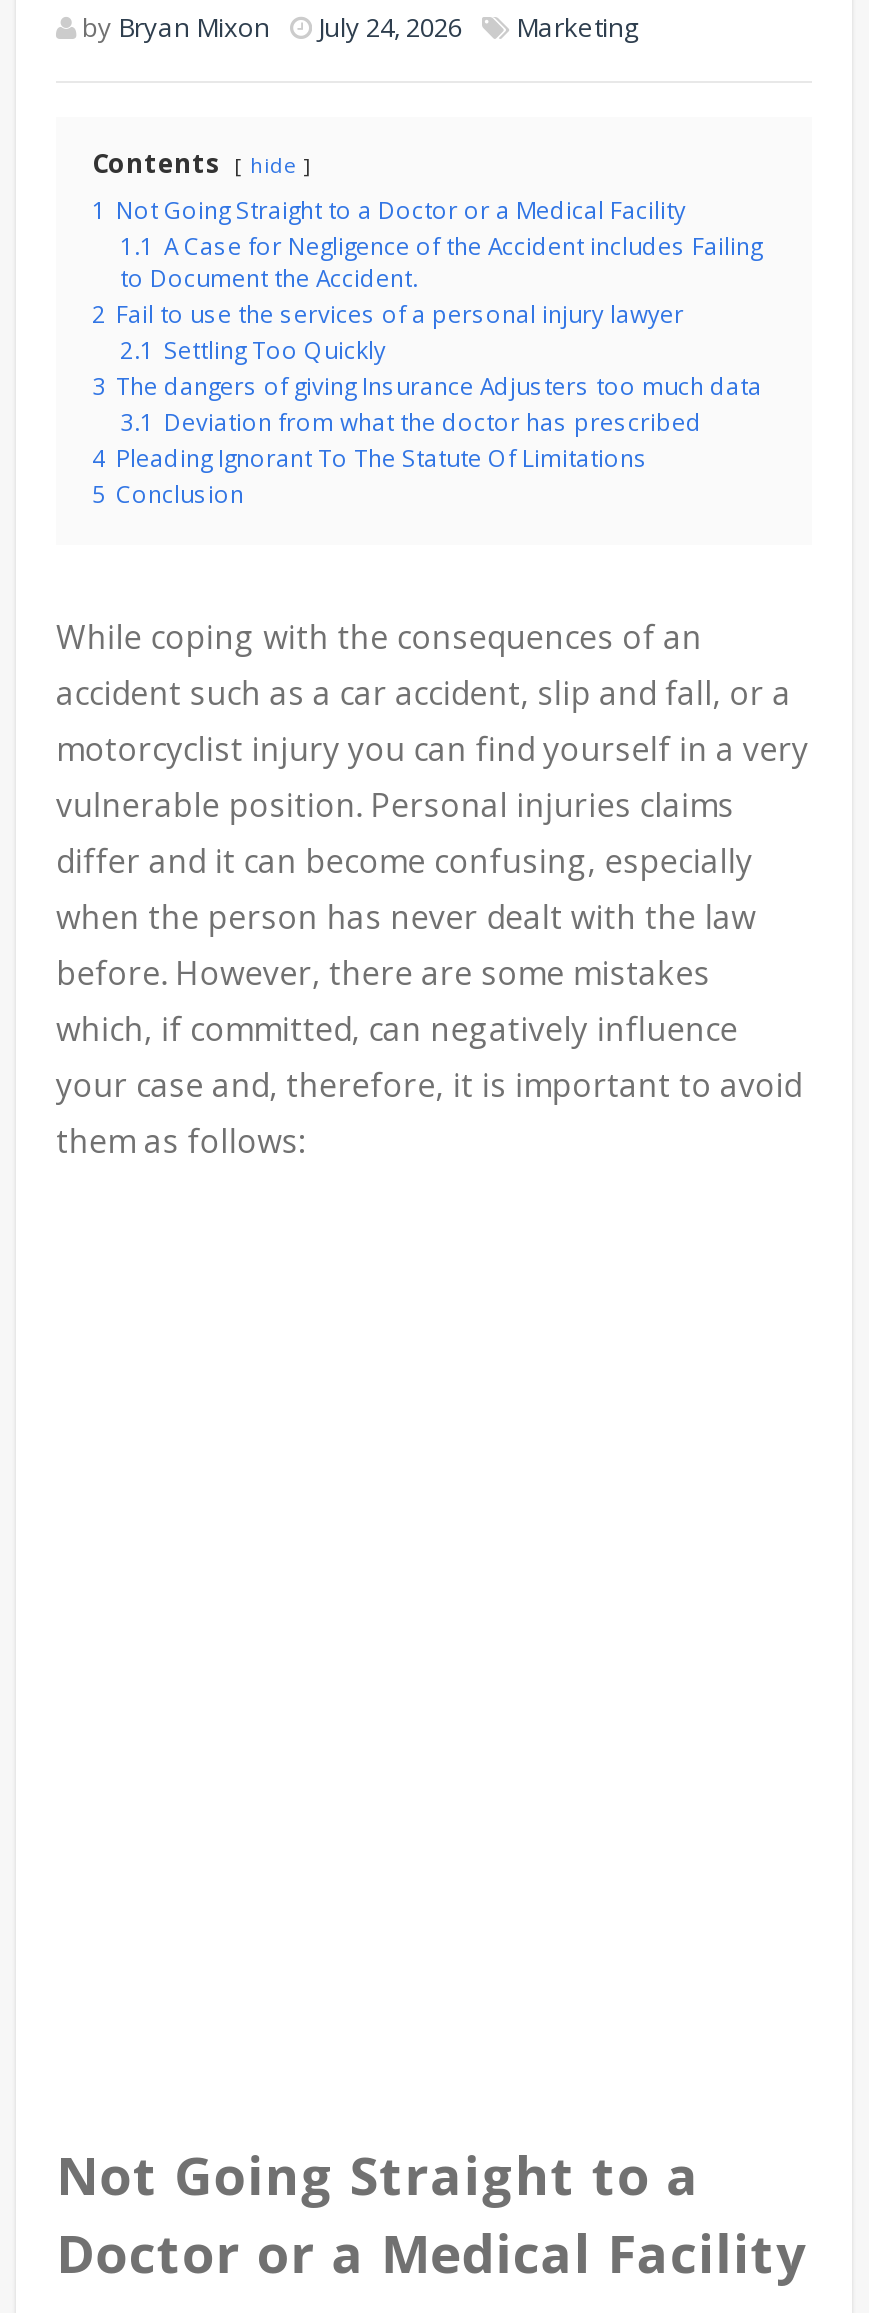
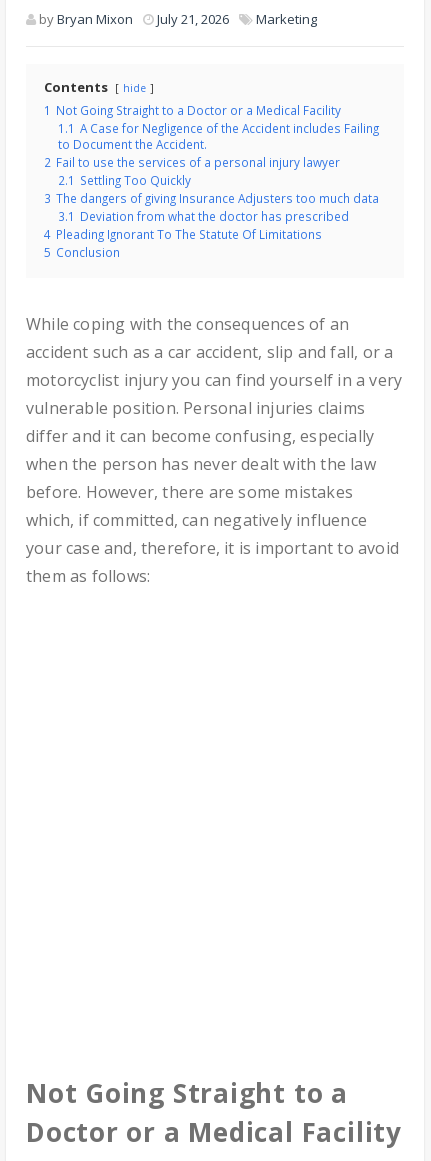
[76,9,638,45] by Bryan Mixon July 24, 2026 Marketing -> [36,10,317,28] by Bryan Mixon July 21, 2026 Marketing

